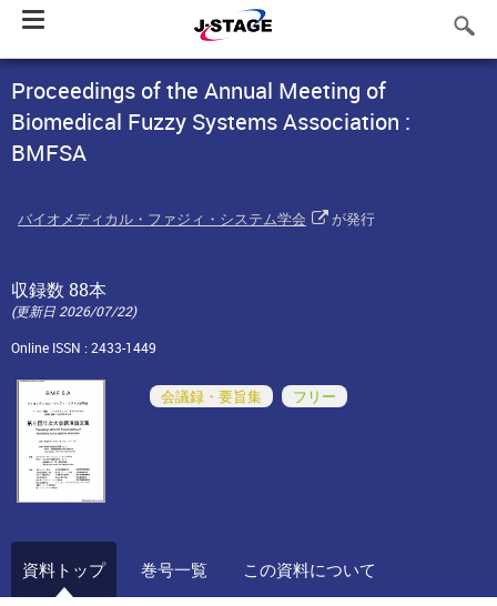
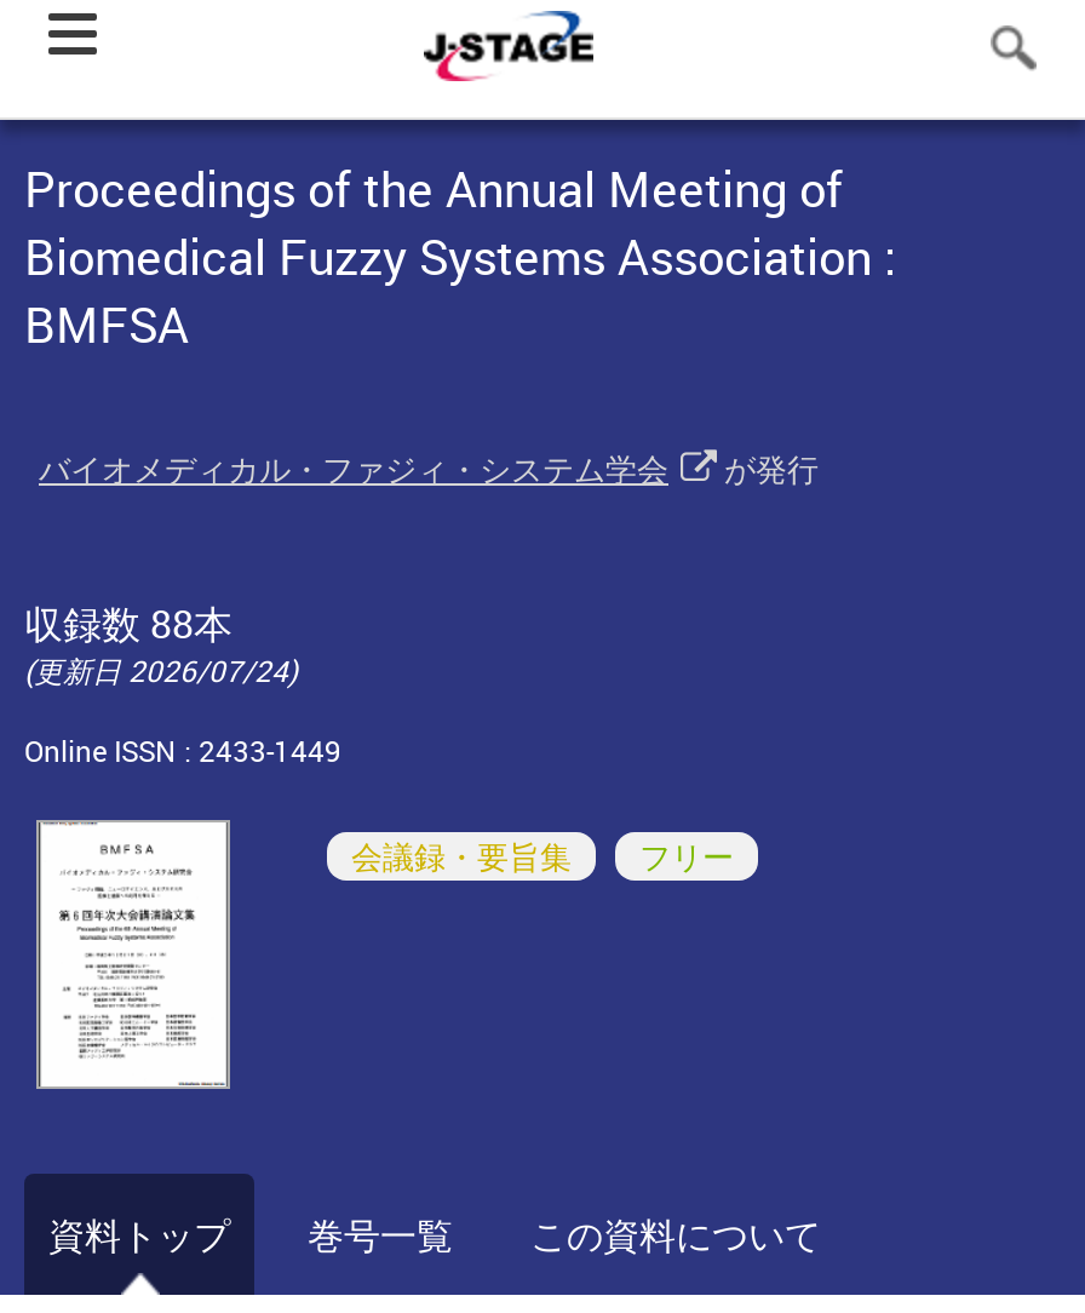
[11,302,136,320] (更新日 2026/07/22) -> [24,650,298,689] (更新日 2026/07/24)

